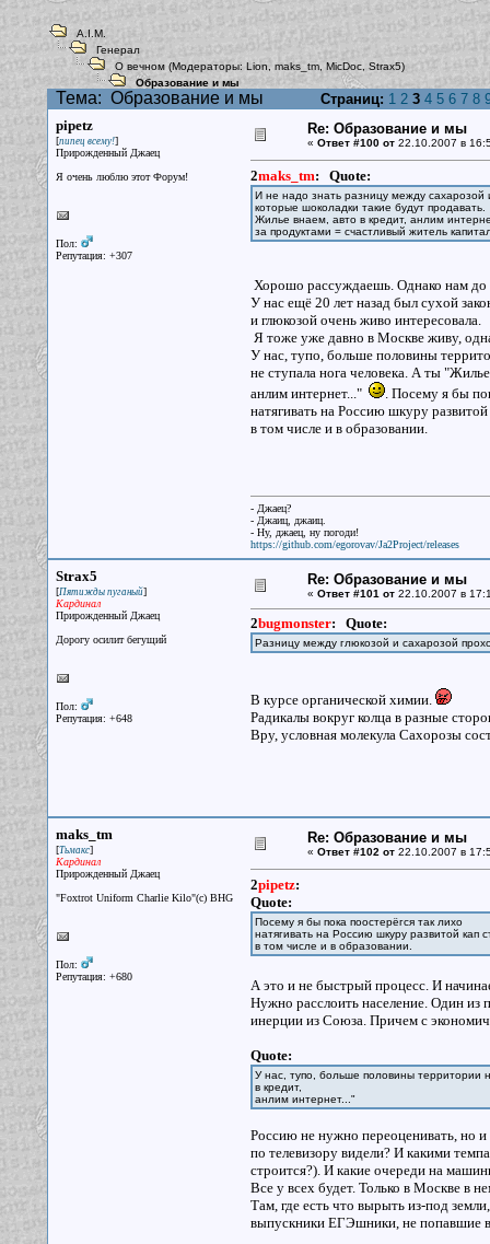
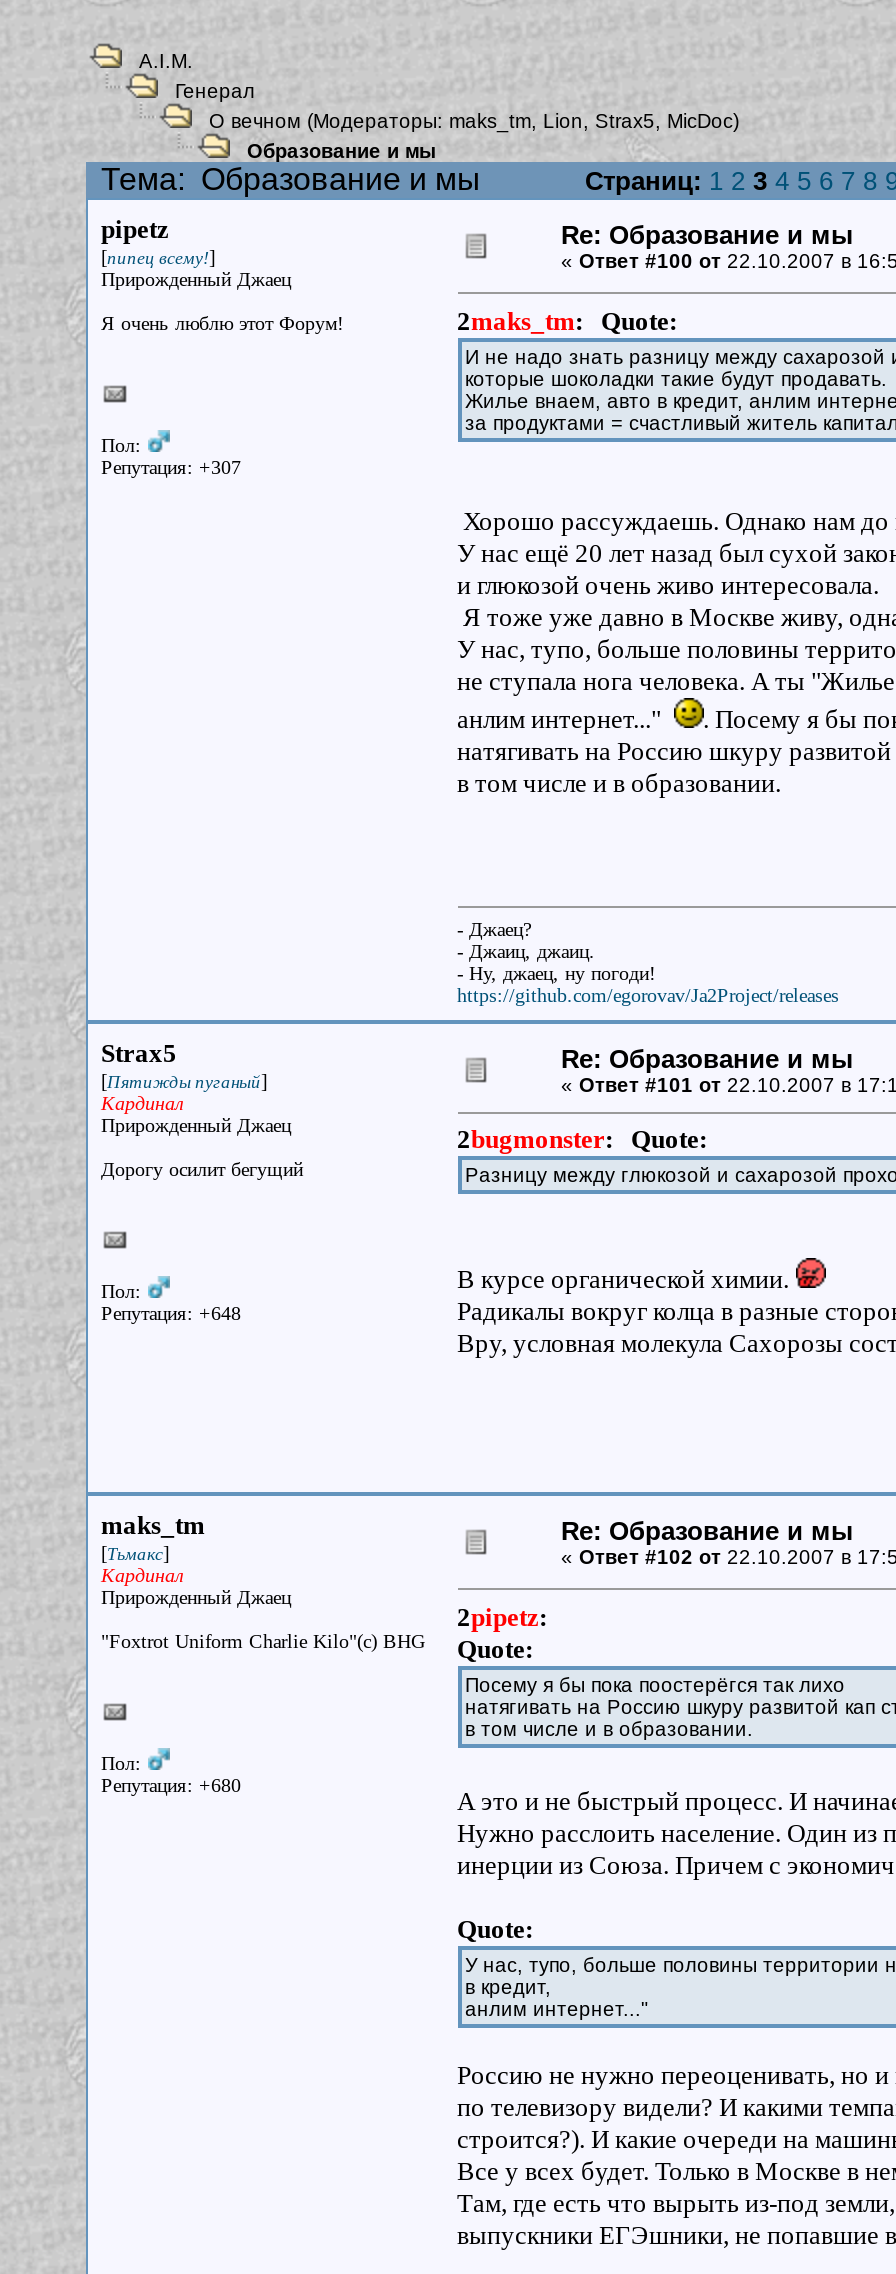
[114,60,404,72] О вечном (Модераторы: Lion, maks_tm, MicDoc, Strax5) -> [209,110,739,132] О вечном (Модераторы: maks_tm, Lion, Strax5, MicDoc)

